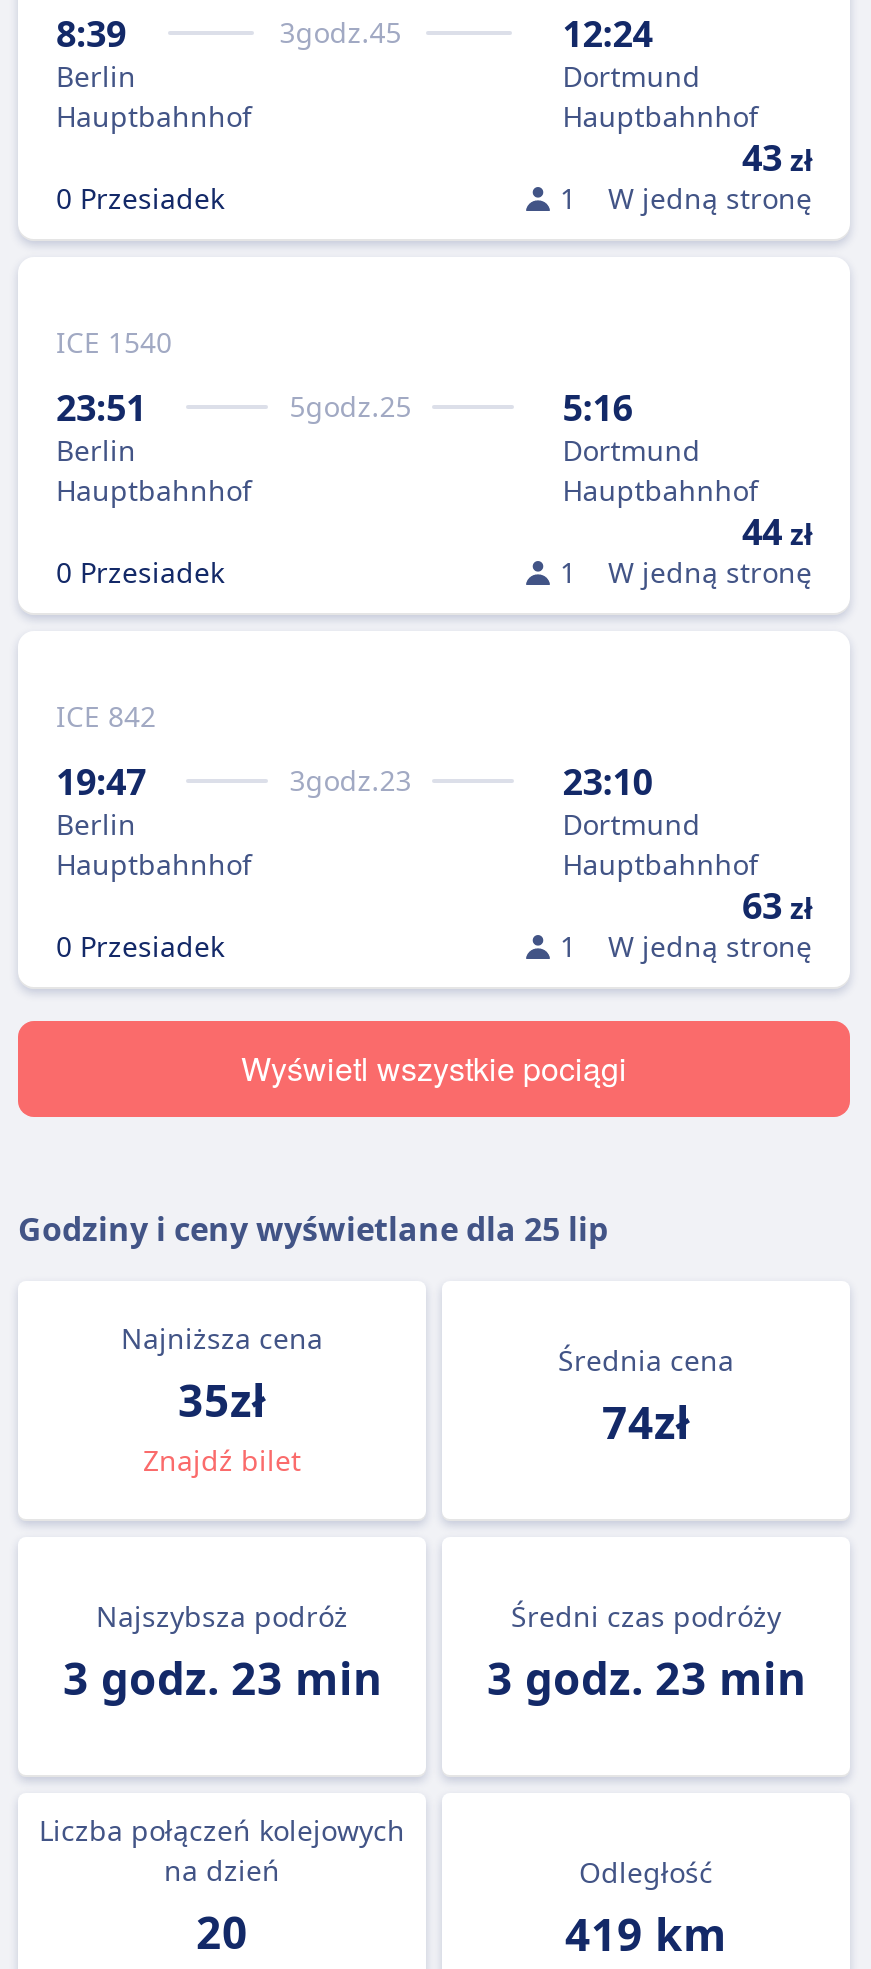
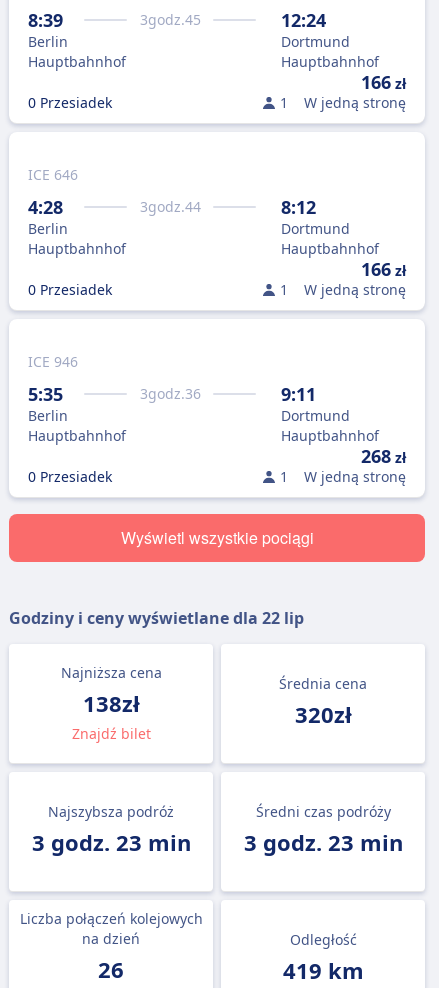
[742,133,812,181] 43 zł -> [361,70,406,94] 166 zł
[56,323,172,361] ICE 1540 -> [28,165,78,184] ICE 646
[56,383,146,431] 23:51 -> [28,195,63,219] 4:28
[289,387,411,425] 5godz.25 -> [140,197,201,216] 3godz.44
[563,383,633,431] 5:16 -> [281,195,316,219] 8:12
[742,507,812,555] 44 zł -> [361,257,406,281] 166 zł
[56,697,156,735] ICE 842 -> [28,352,78,371] ICE 946
[56,757,146,805] 19:47 -> [28,382,63,406] 5:35
[289,761,411,799] 3godz.23 -> [140,384,201,403] 3godz.36
[563,757,653,805] 23:10 -> [281,382,316,406] 9:11
[742,881,812,929] 63 zł -> [361,444,406,468] 268 zł
[18,1207,608,1251] Godziny i ceny wyświetlane dla 25 lip -> [9,607,304,629] Godziny i ceny wyświetlane dla 22 lip
[178,1369,266,1429] 35zł -> [82,688,139,718] 138zł
[602,1391,690,1451] 74zł -> [294,699,351,729] 320zł
[196,1901,248,1961] 20 -> [98,954,124,984] 26

